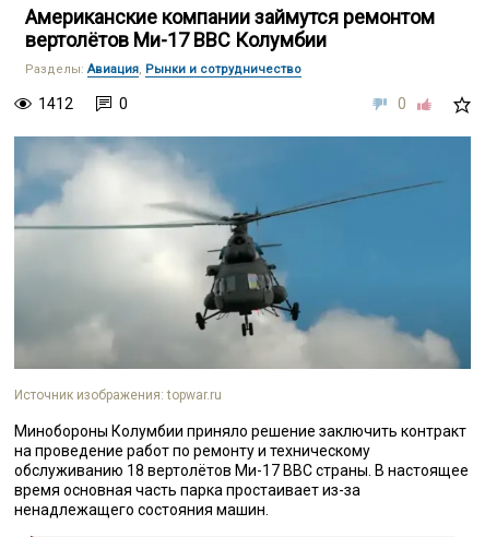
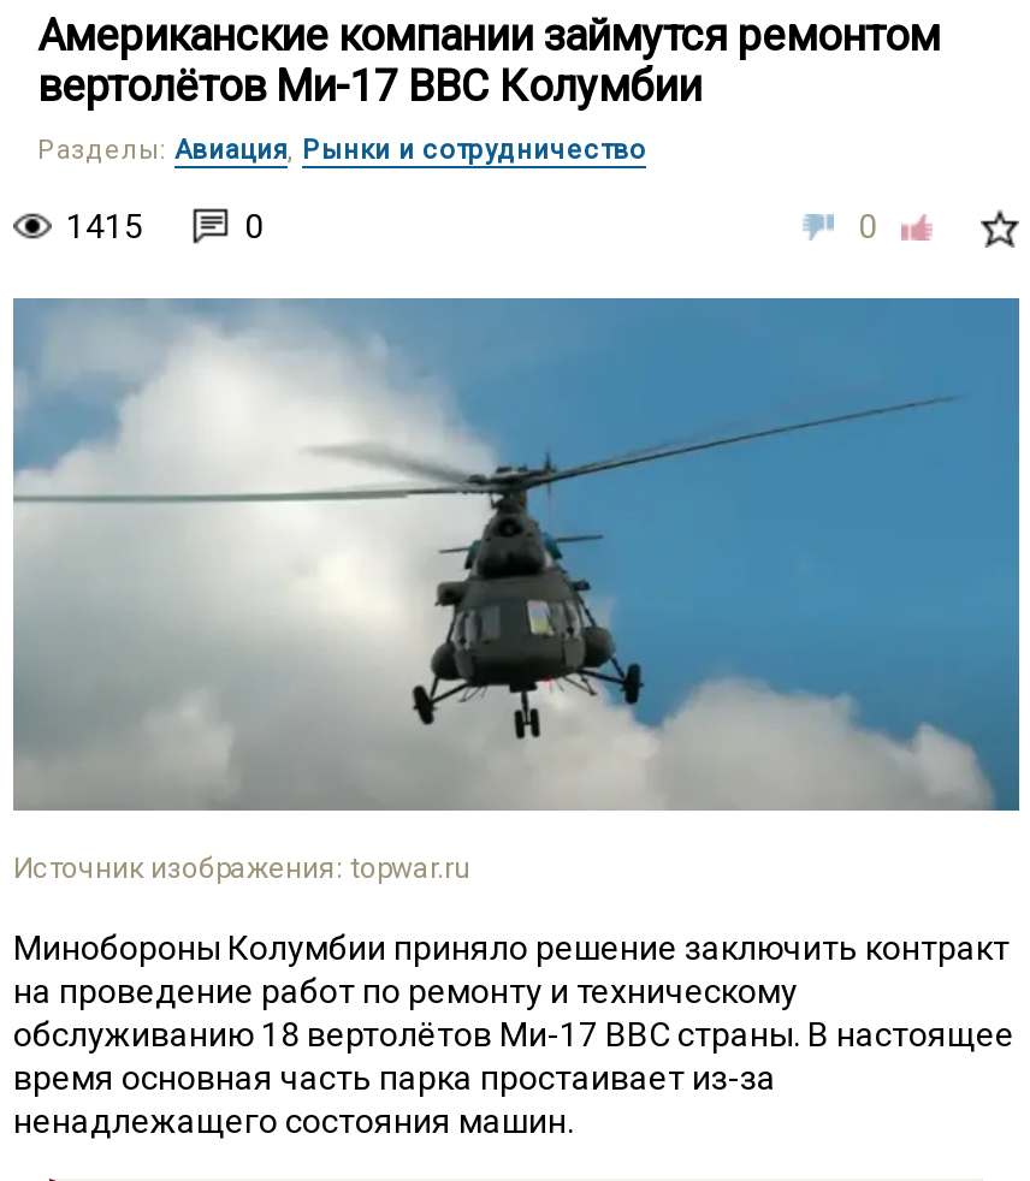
[38,95,73,113] 1412 -> [66,208,143,246] 1415

